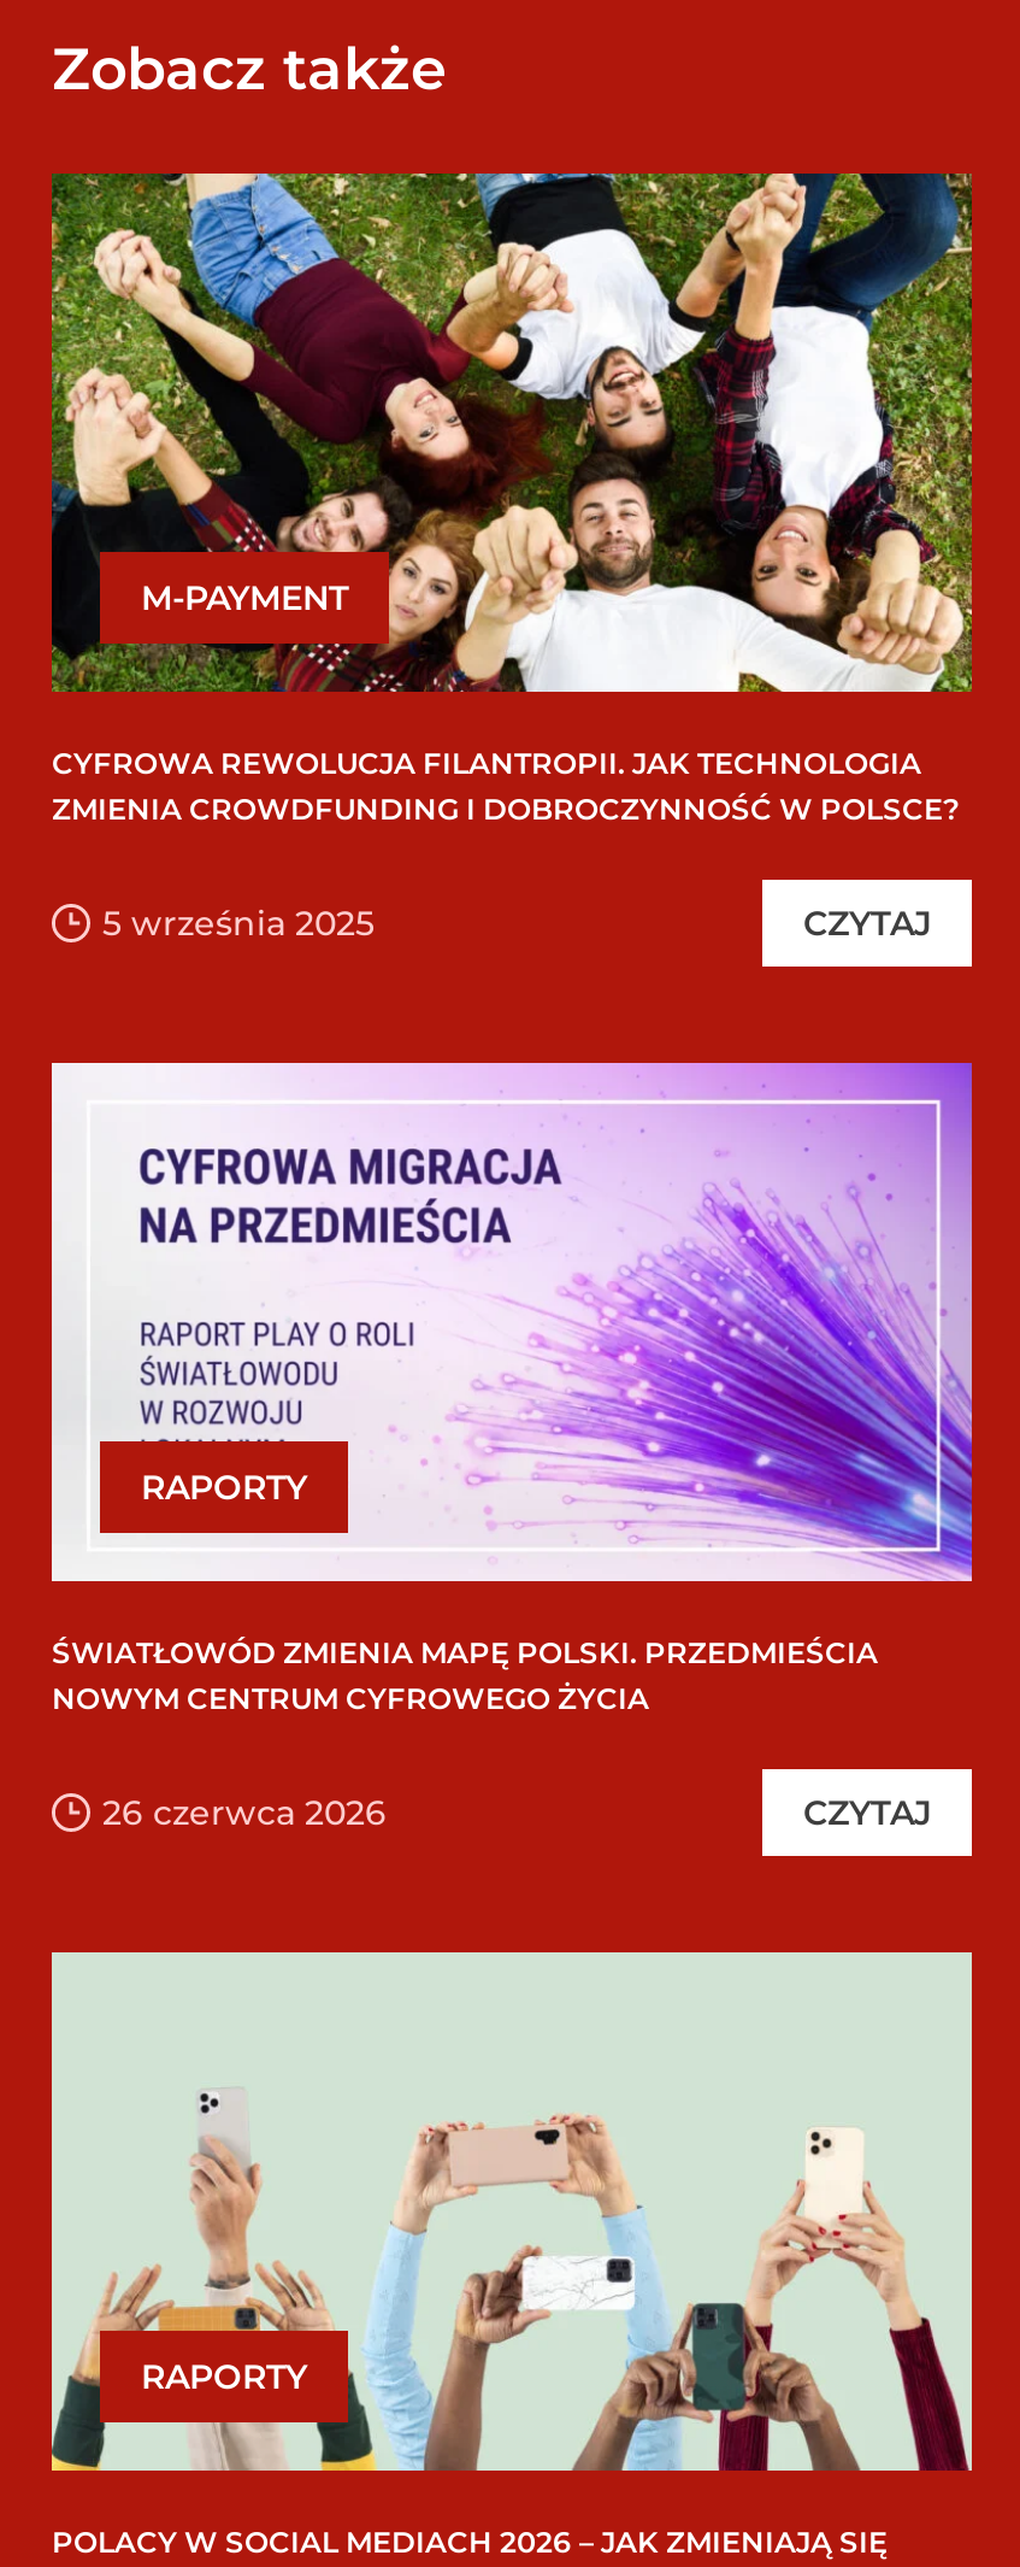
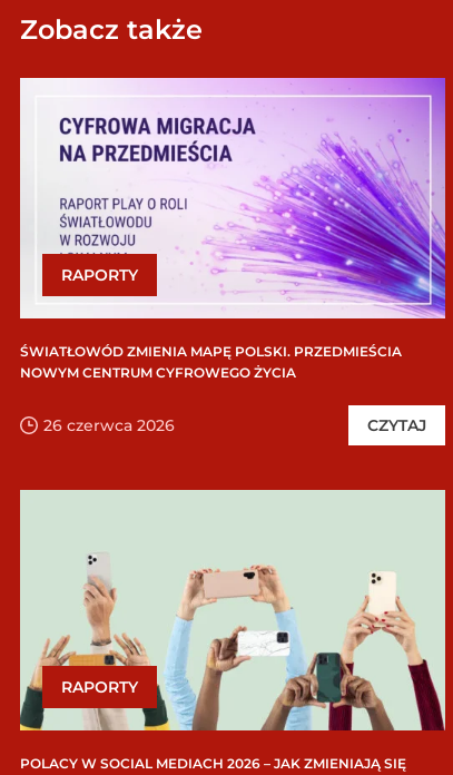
[49,172,974,695] [image] | M-PAYMENT -> none
[52,744,960,944] CYFROWA REWOLUCJA FILANTROPII. JAK TECHNOLOGIA | ZMIENIA CROWDFUNDING I DOBROCZYNNOŚĆ W POLSCE? | 5 września 2025 | CZYTAJ -> none

